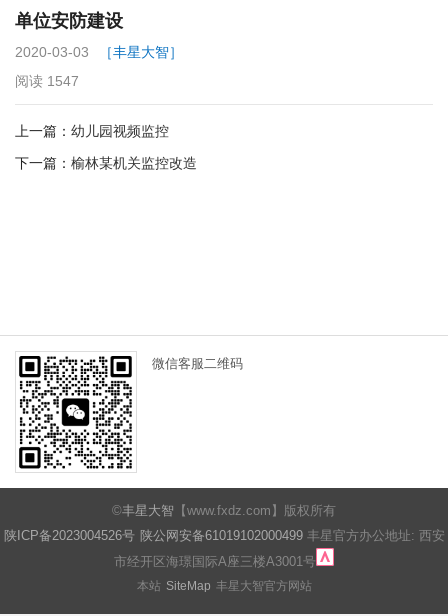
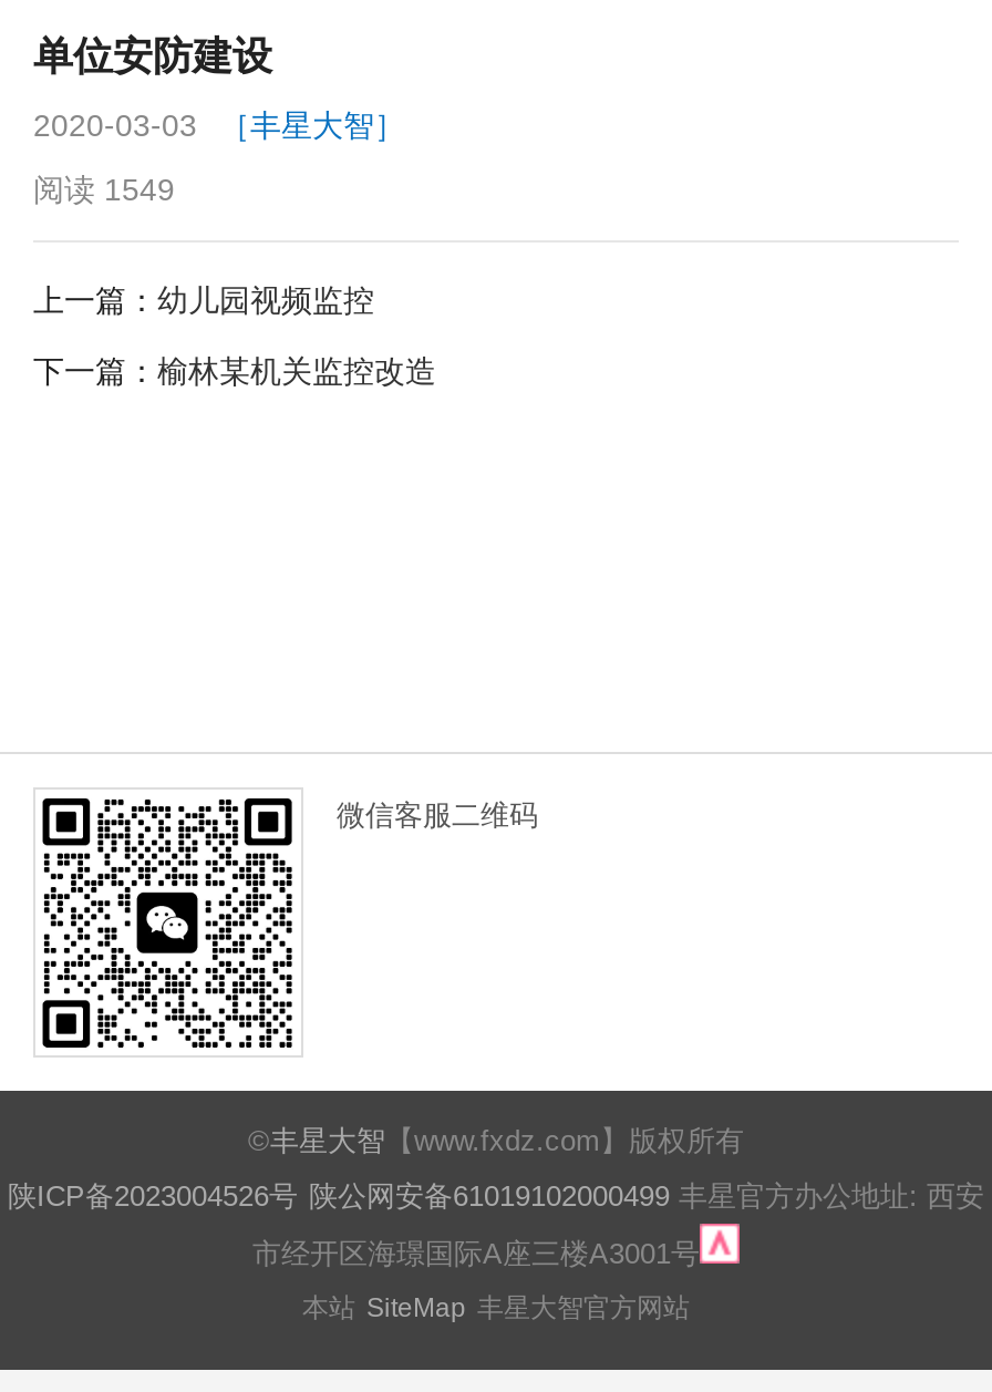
[15,73,79,89] 阅读1547 -> [33,172,175,207] 阅读1549

